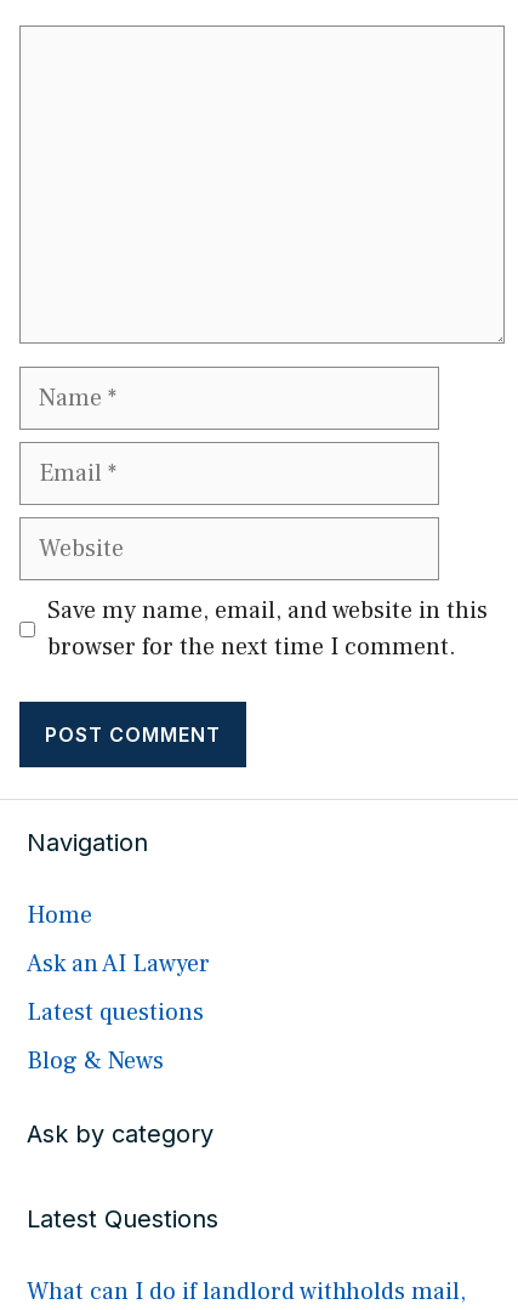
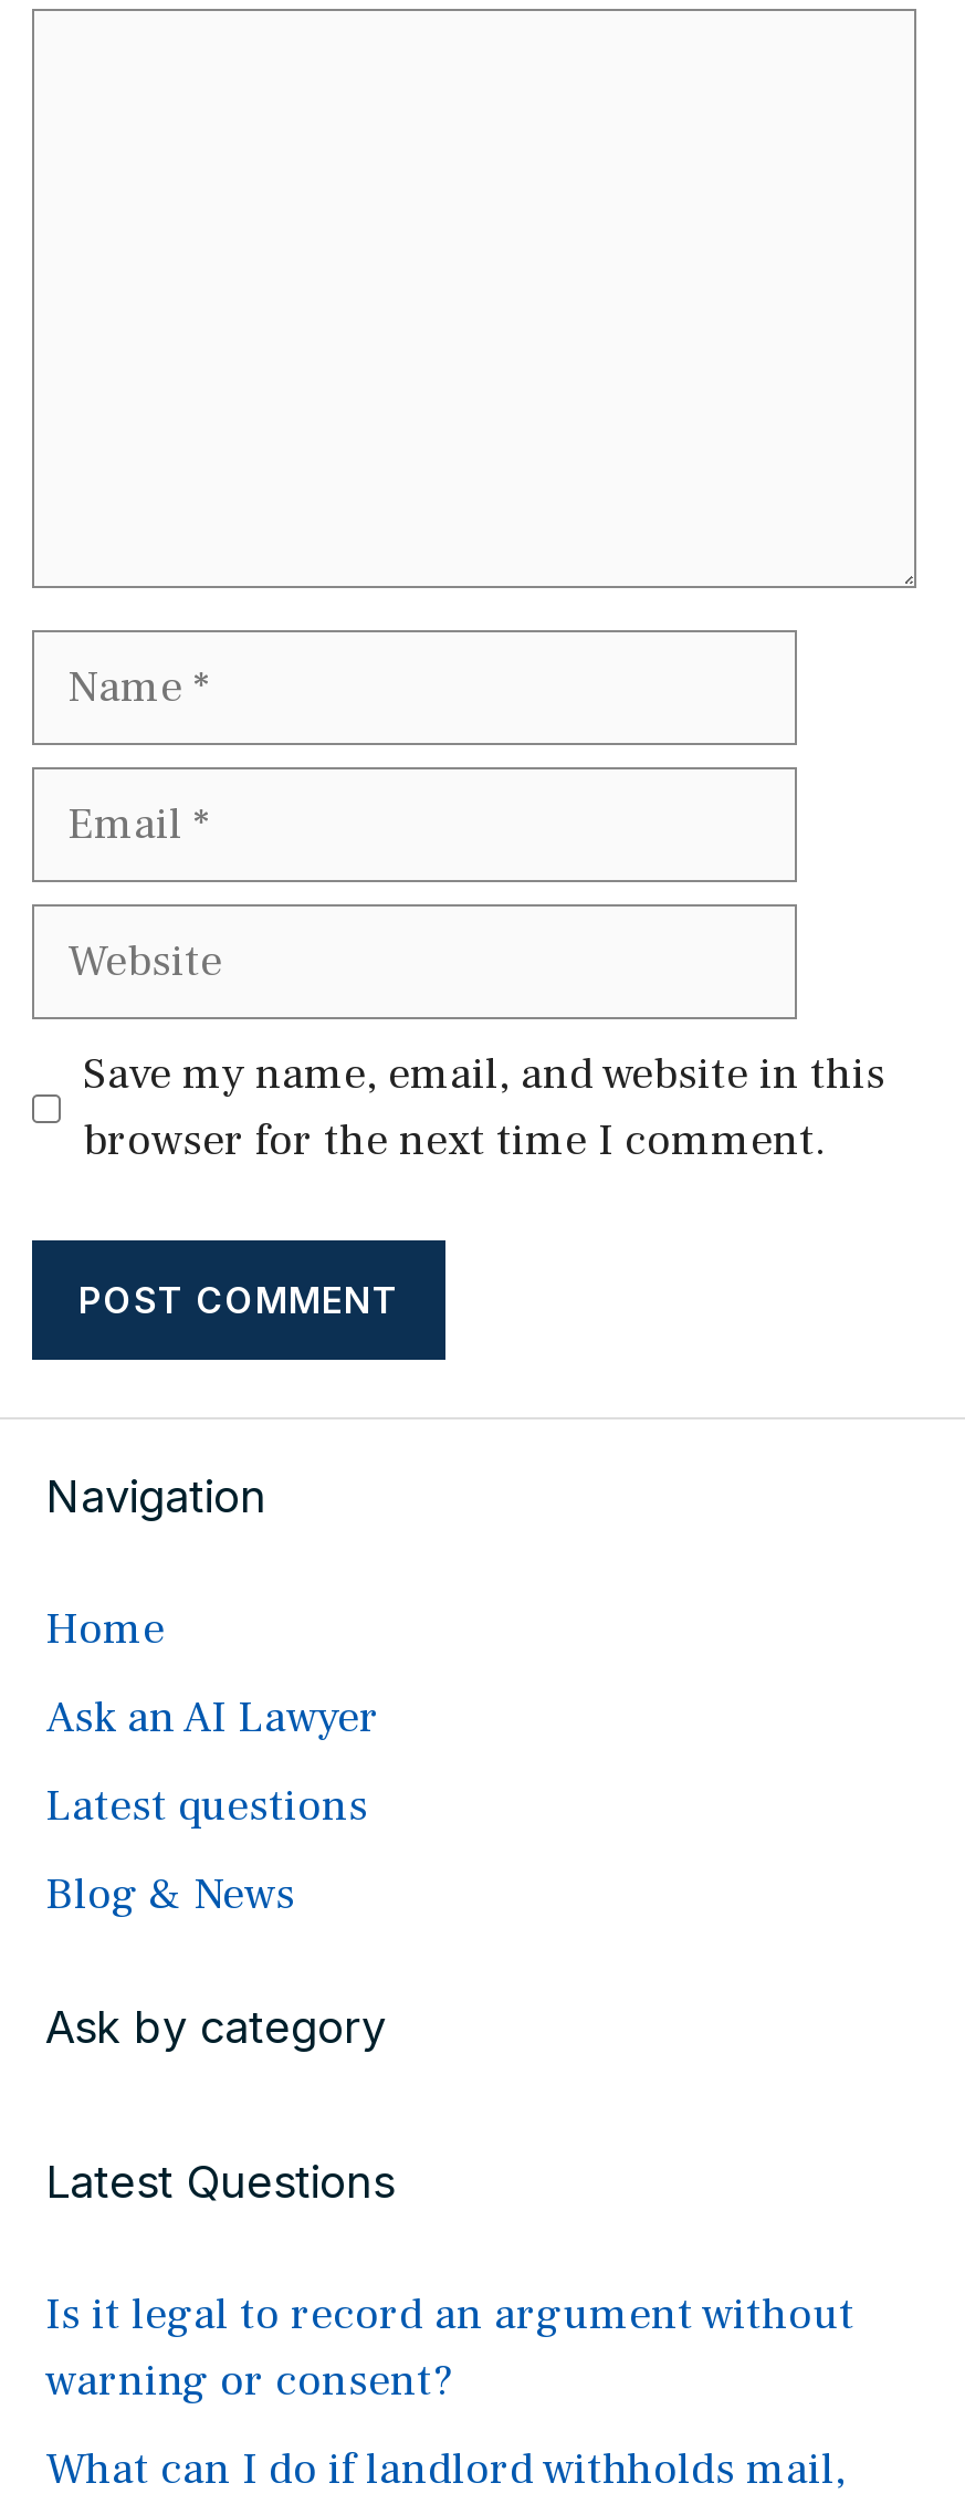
none -> [45,2287,854,2411] Is it legal to record an argument without | warning or consent?

